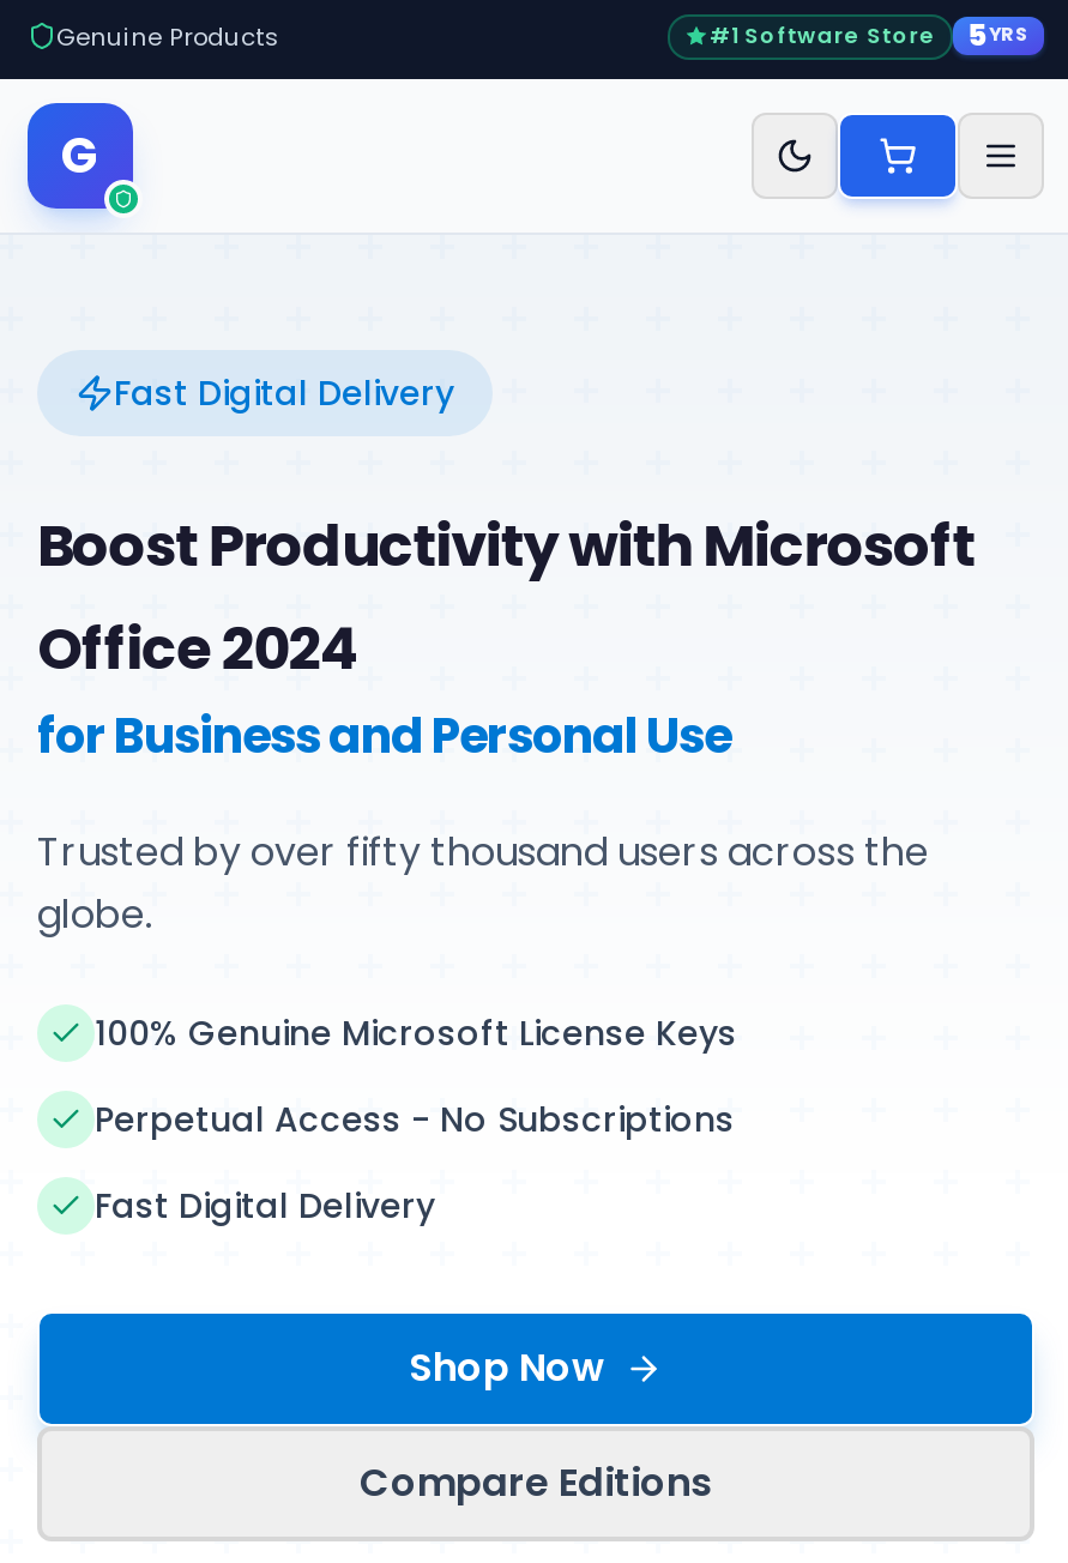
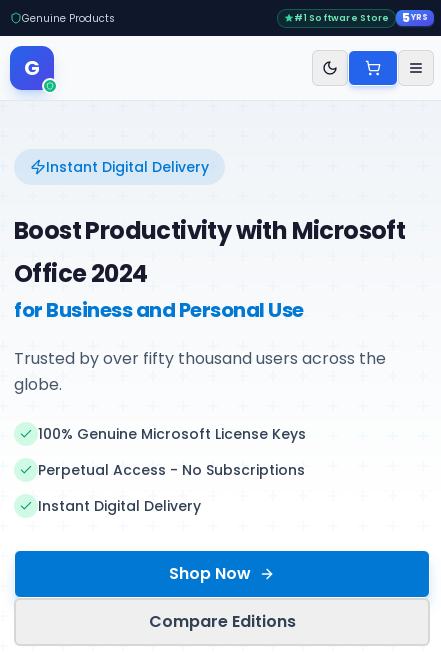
[114,369,454,417] Fast Digital Delivery -> [46,157,209,177] Instant Digital Delivery
[95,1182,435,1230] Fast Digital Delivery -> [38,496,201,516] Instant Digital Delivery

